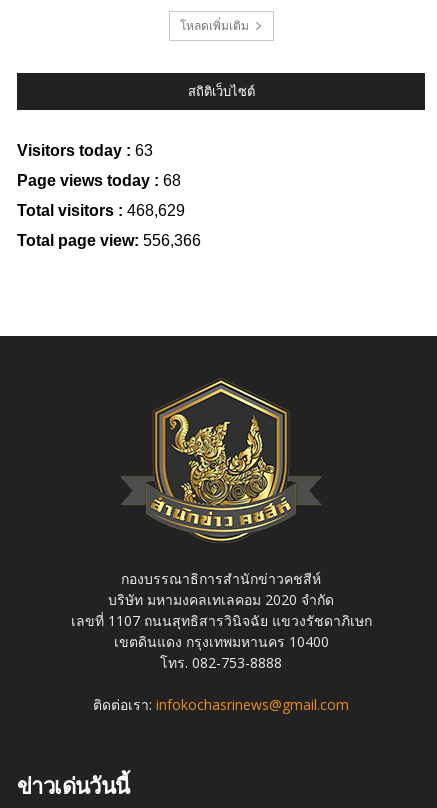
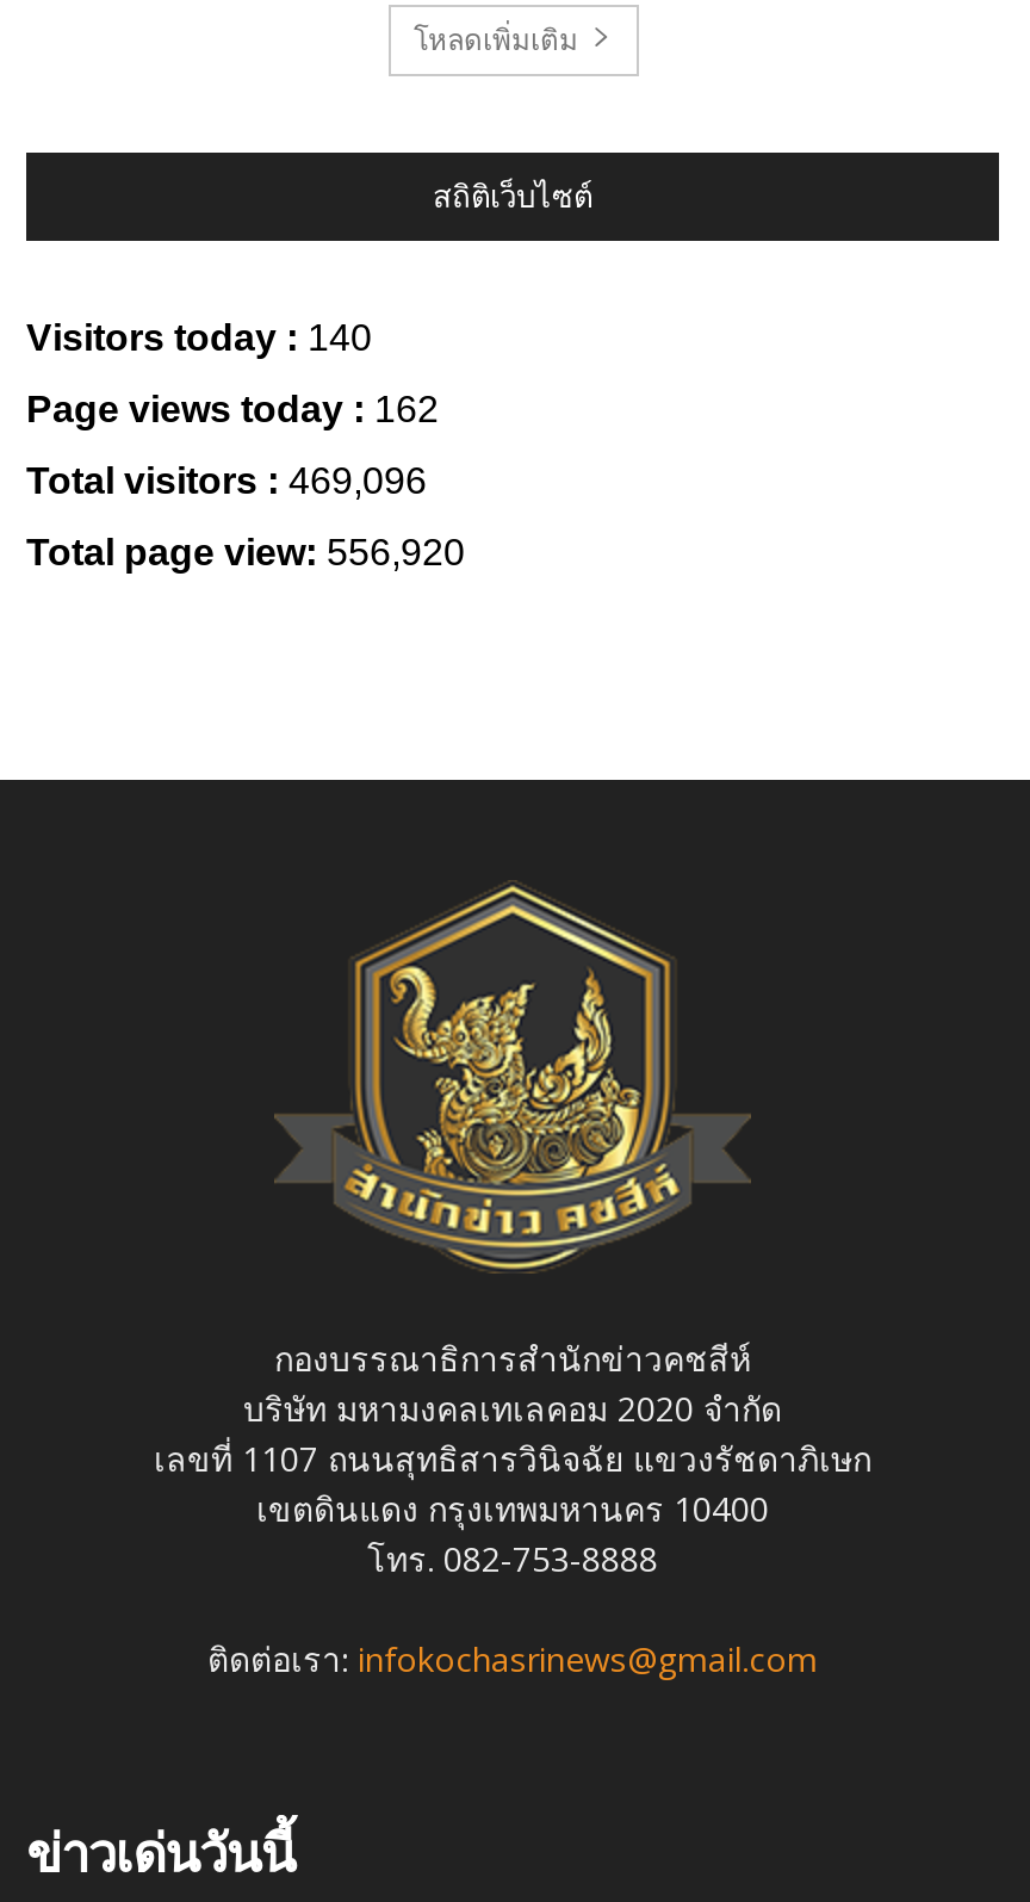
[17,142,153,159] Visitors today : 63 -> [26,316,372,357] Visitors today : 140
[17,172,181,189] Page views today : 68 -> [26,388,439,428] Page views today : 162
[17,202,185,219] Total visitors : 468,629 -> [26,459,427,500] Total visitors : 469,096
[17,232,201,249] Total page view: 556,366 -> [26,531,465,571] Total page view: 556,920

